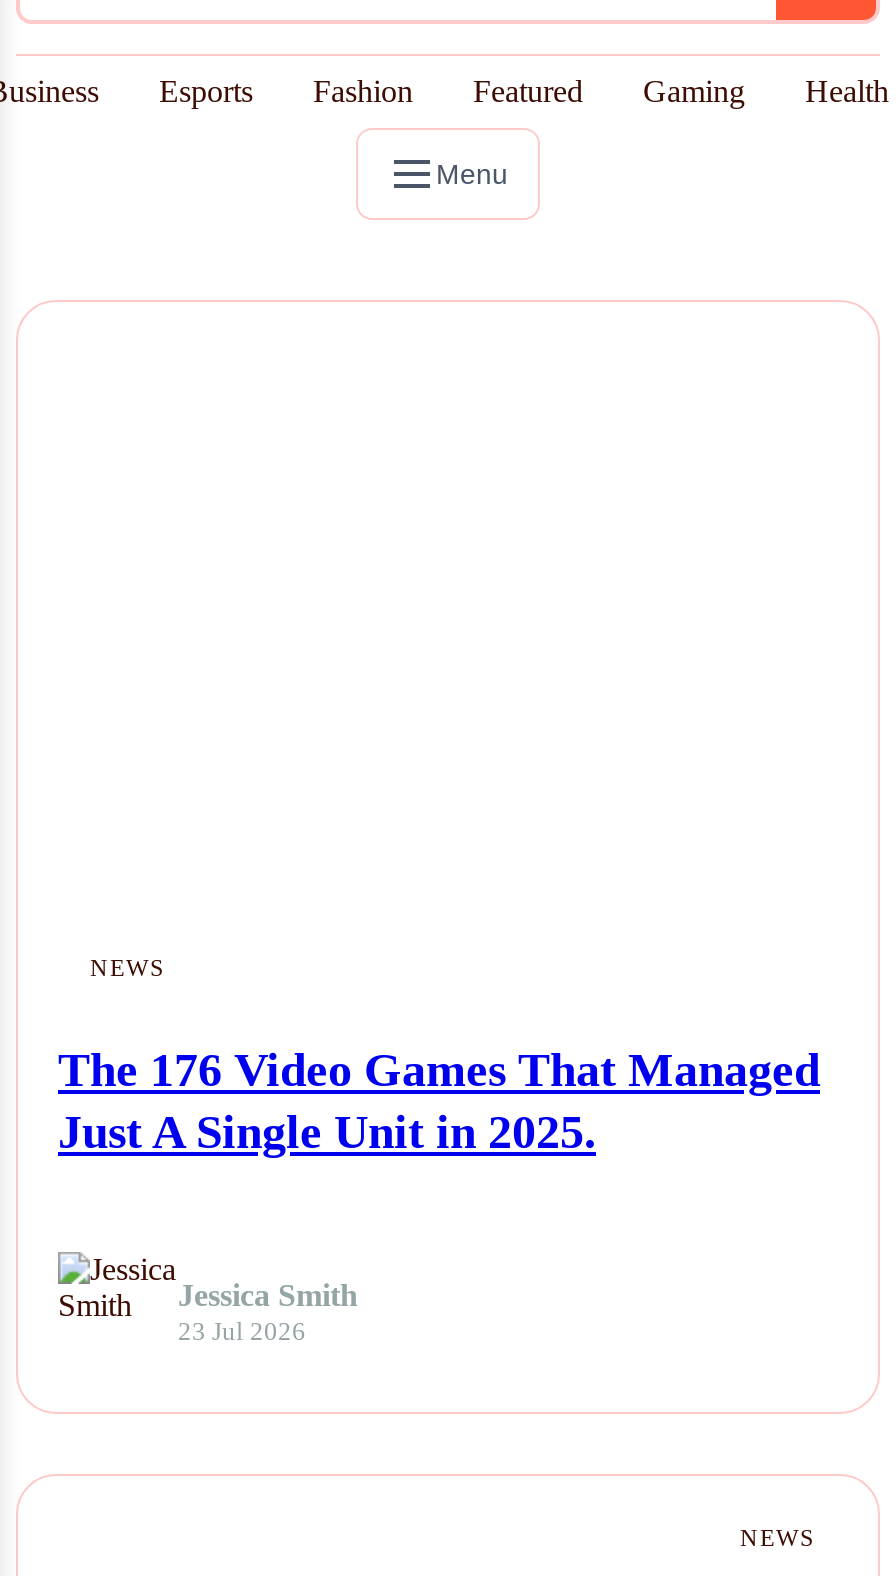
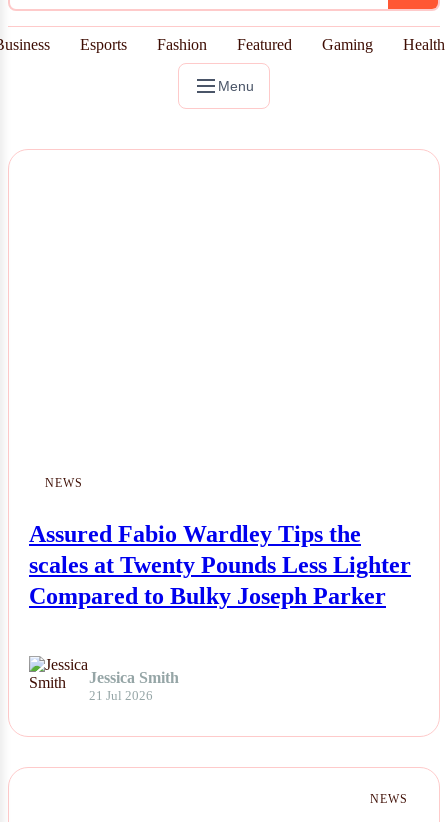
[58,1044,820,1158] The 176 Video Games That Managed | Just A Single Unit in 2025. -> [29,521,411,609] Assured Fabio Wardley Tips the | scales at Twenty Pounds Less Lighter | Compared to Bulky Joseph Parker
[178,1317,306,1345] 23 Jul 2026 -> [89,688,153,702] 21 Jul 2026

